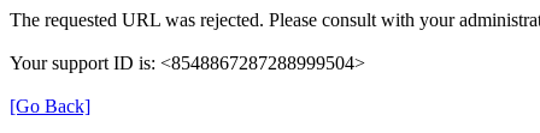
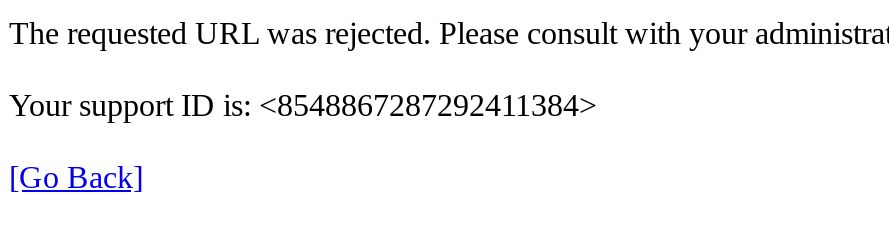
[10,53,365,73] Your support ID is: <8548867287288999504> -> [9,88,597,122] Your support ID is: <8548867287292411384>

